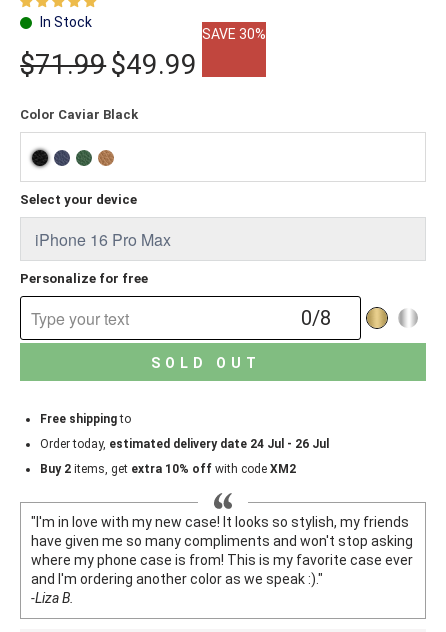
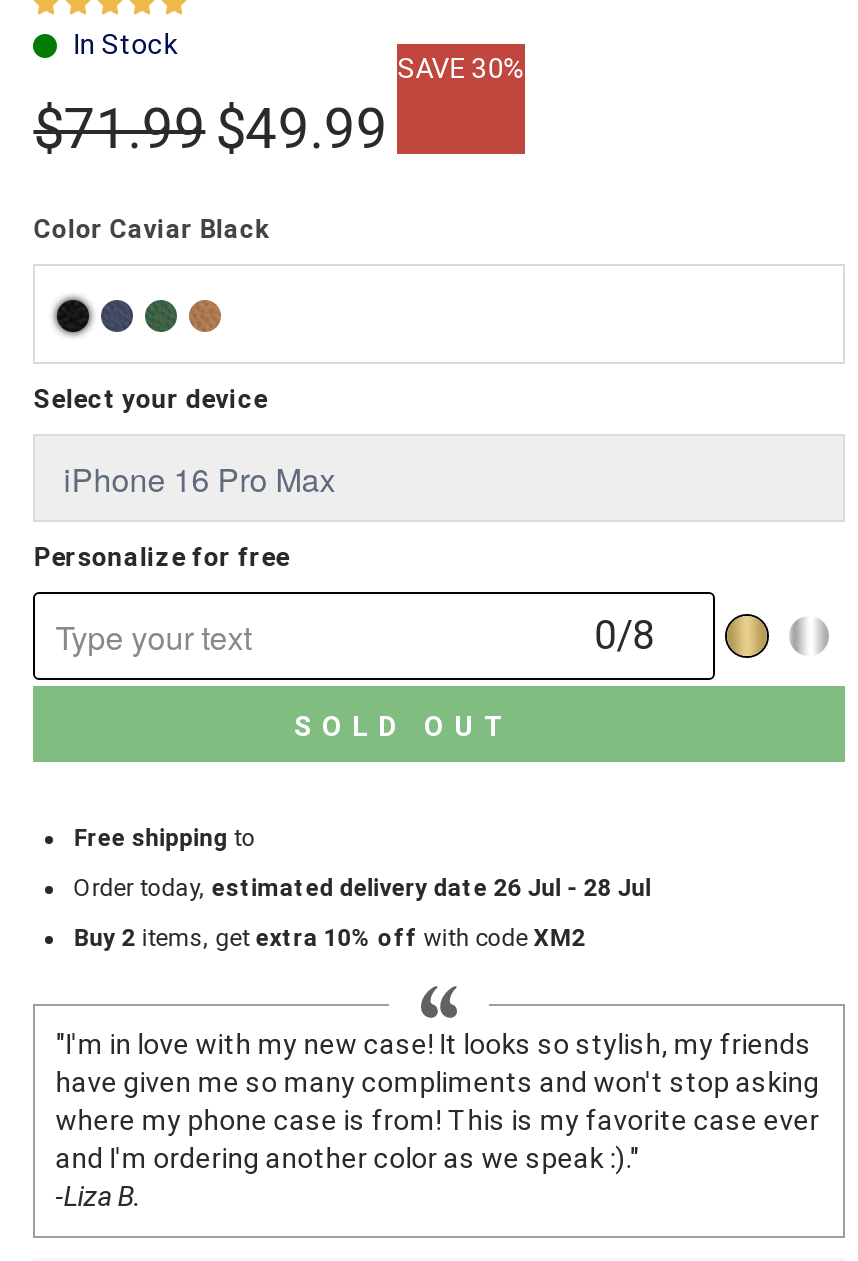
[40,437,329,451] Order today, estimated delivery date 24 Jul - 26 Jul -> [73,874,651,902] Order today, estimated delivery date 26 Jul - 28 Jul

